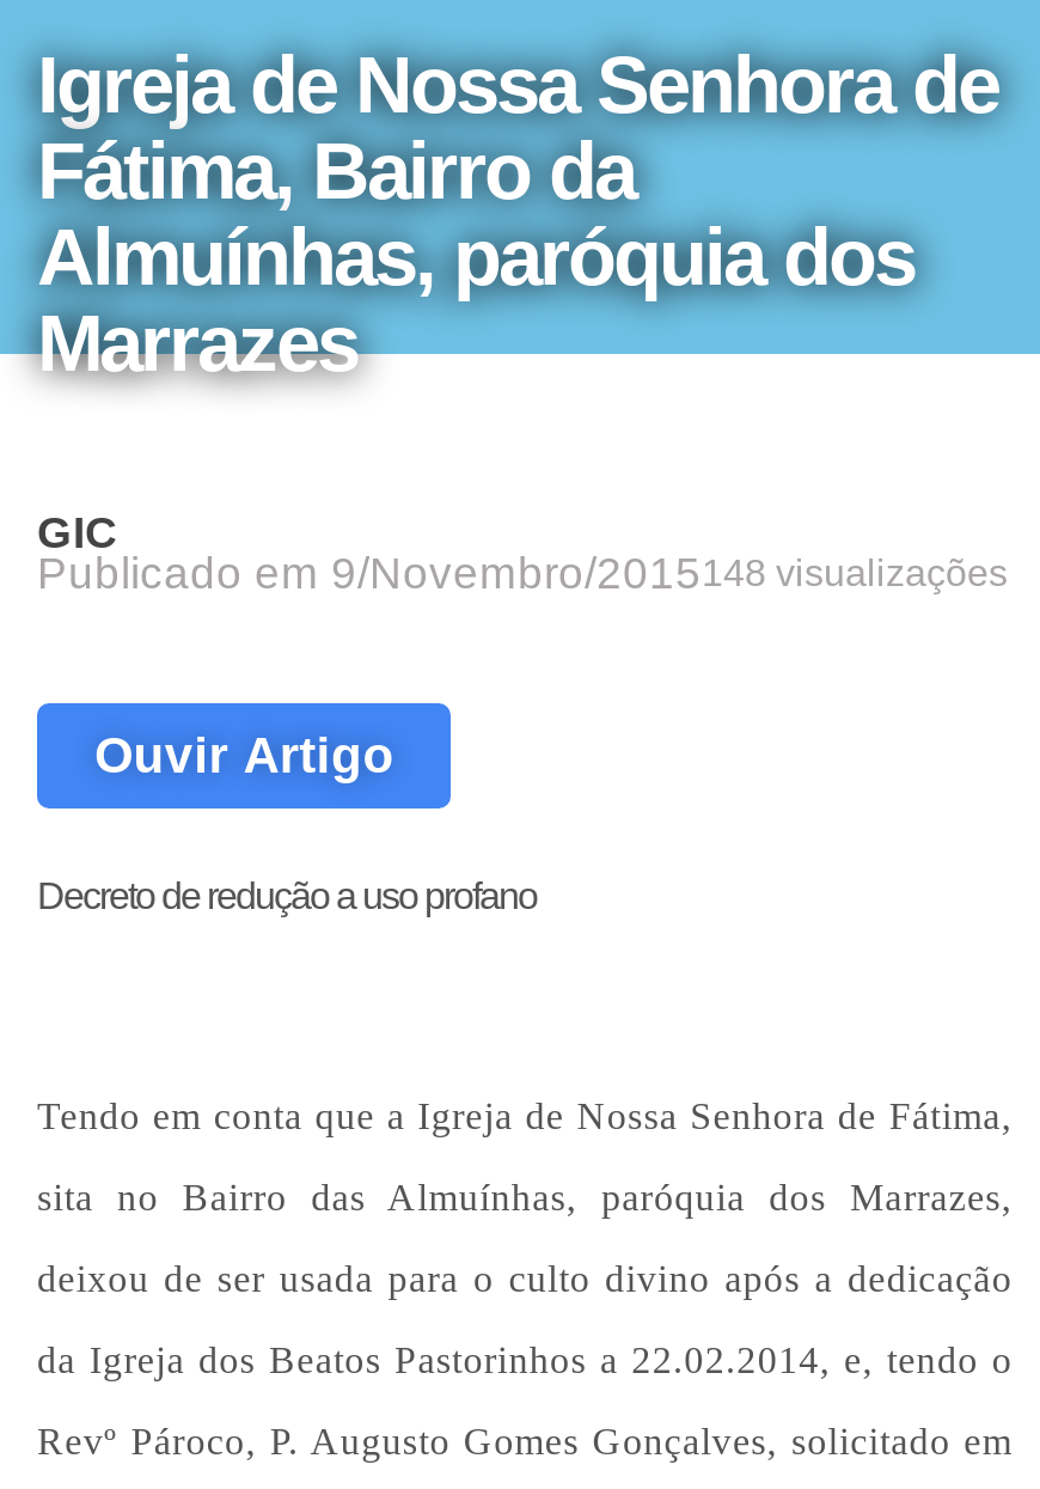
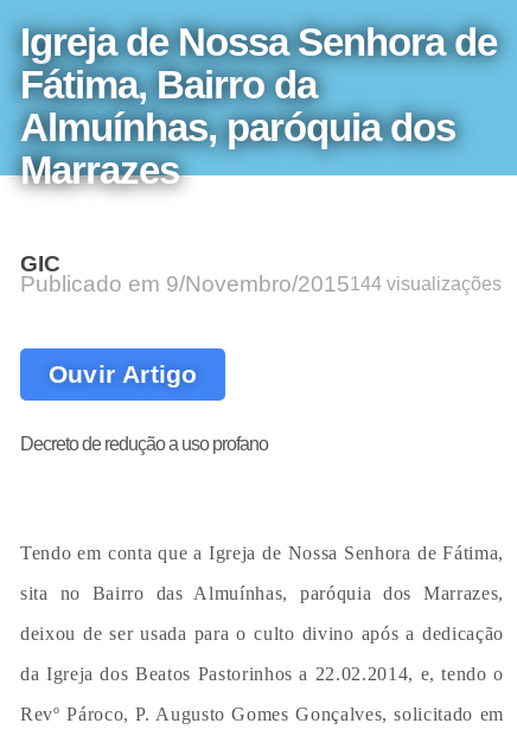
[37,548,1008,598] Publicado em 9/Novembro/2015148 visualizações -> [20,271,502,296] Publicado em 9/Novembro/2015144 visualizações

